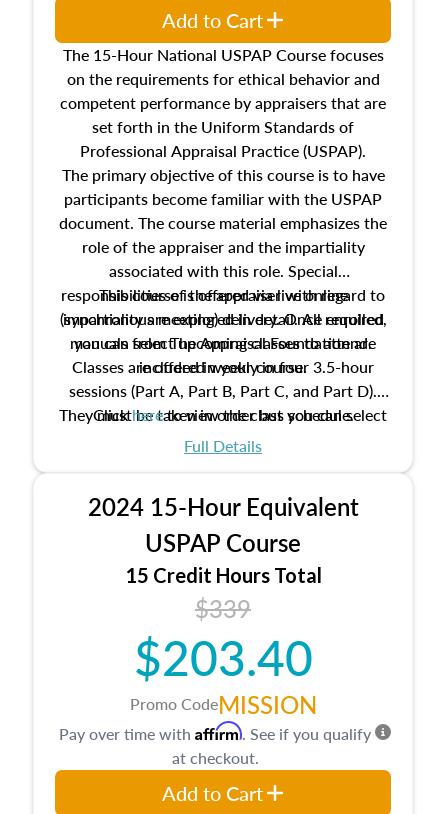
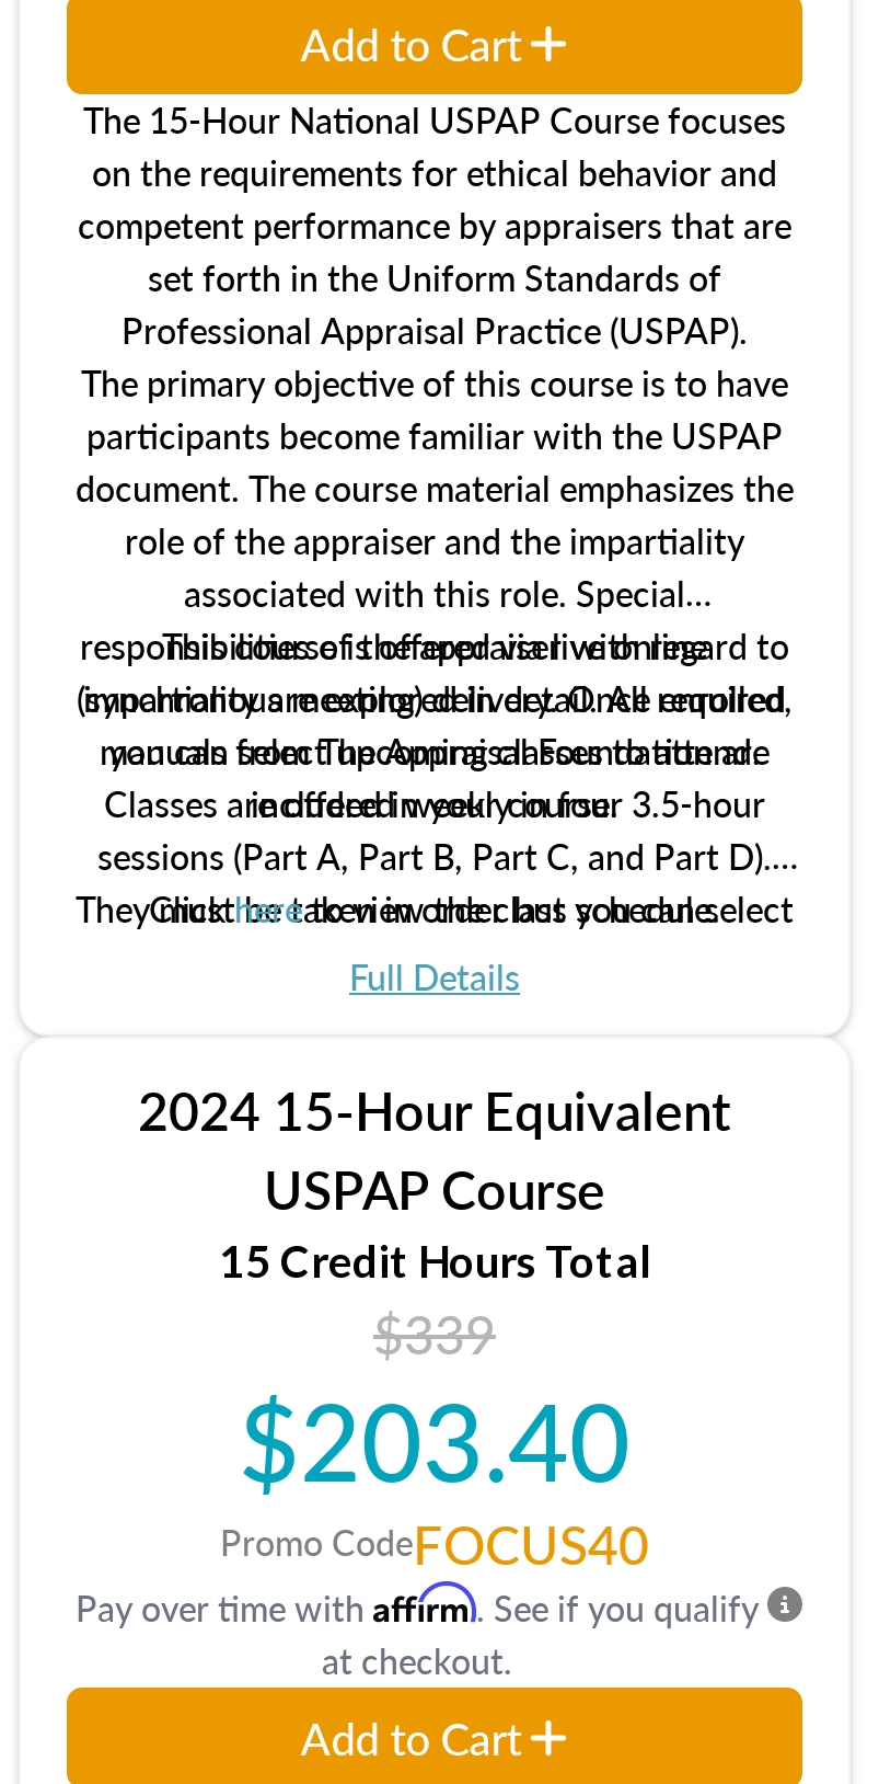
[129,687,316,721] Promo CodeMISSION -> [220,1505,649,1580] Promo CodeFOCUS40

